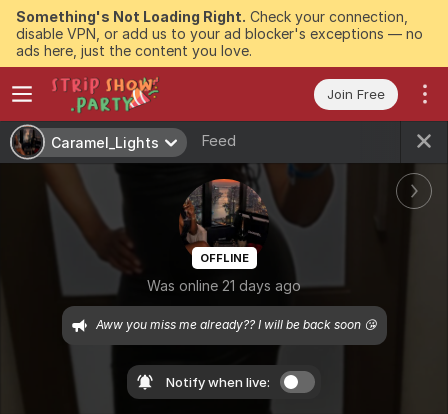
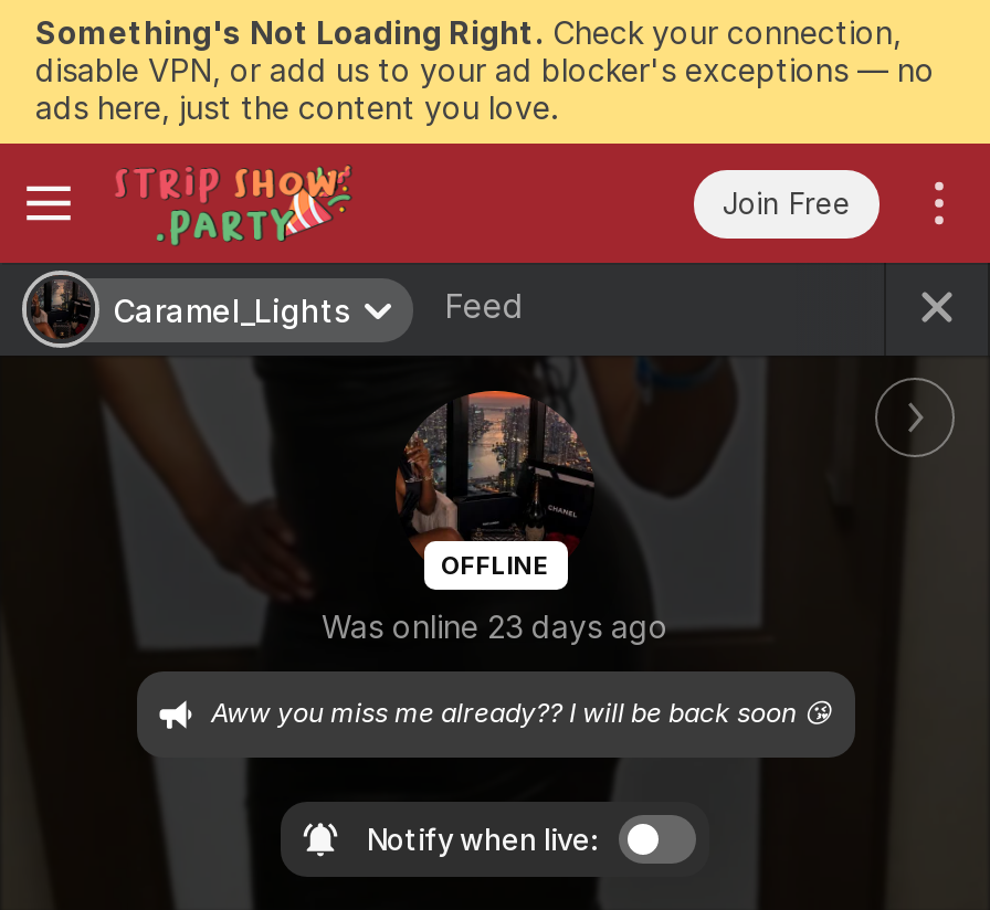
[147,277,301,294] Was online 21 days ago -> [322,608,668,646] Was online 23 days ago

